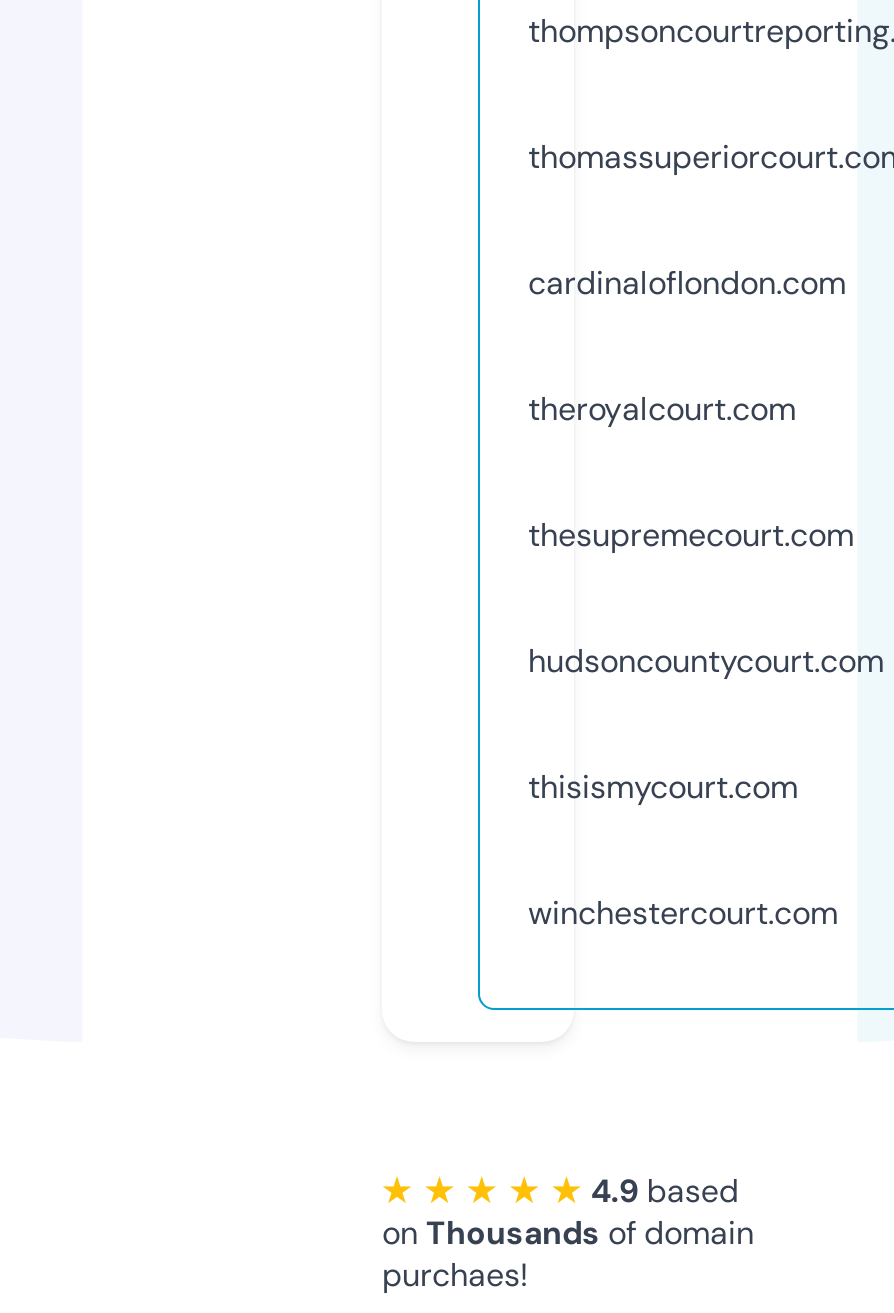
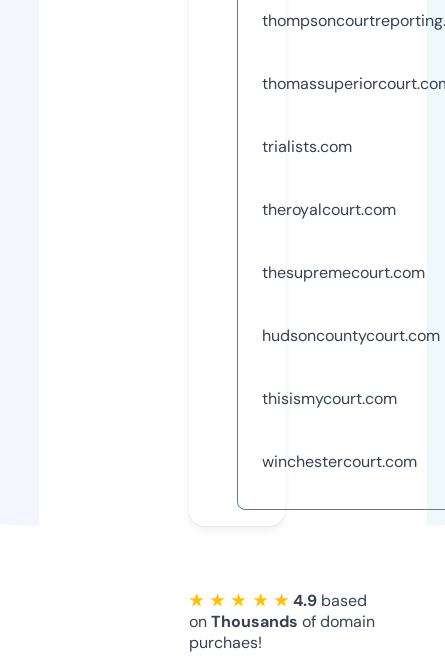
[528,262,846,304] cardinaloflondon.com -> [262,136,352,157] trialists.com

